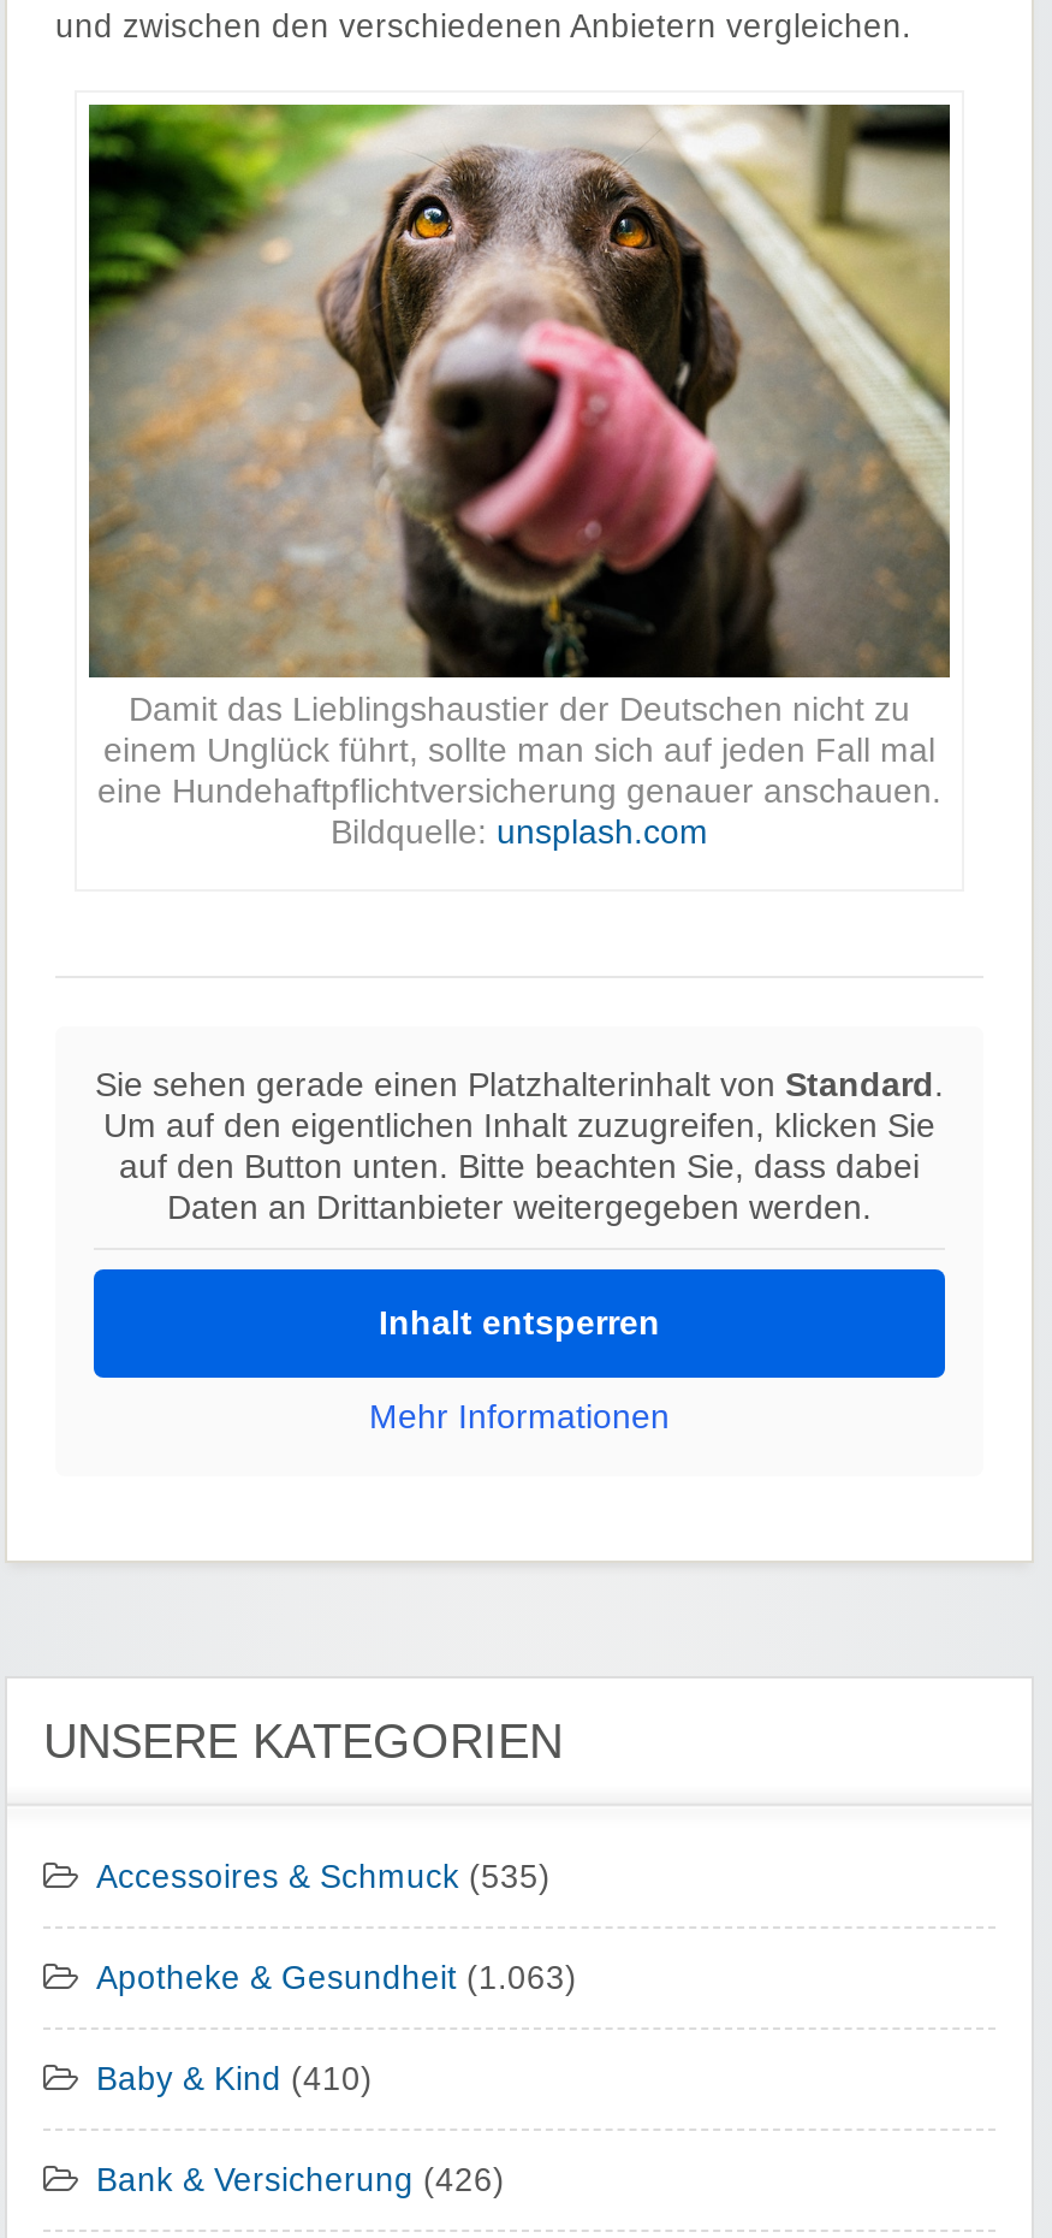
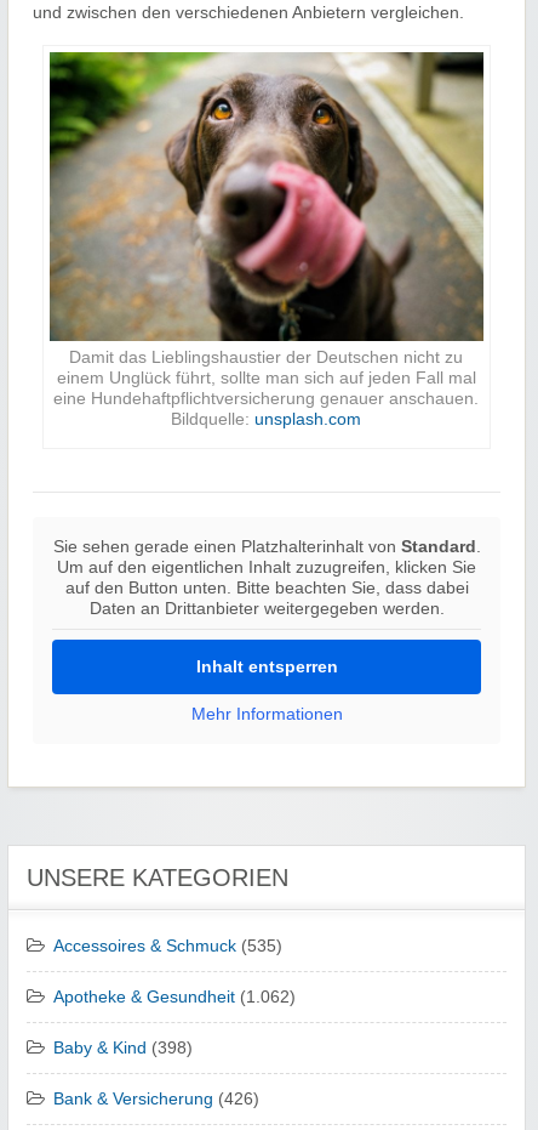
[96,1960,577,1996] Apotheke & Gesundheit (1.063) -> [53,988,296,1007] Apotheke & Gesundheit (1.062)
[96,2061,373,2097] Baby & Kind (410) -> [53,1039,193,1058] Baby & Kind (398)

